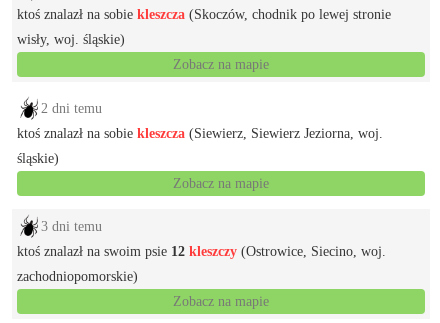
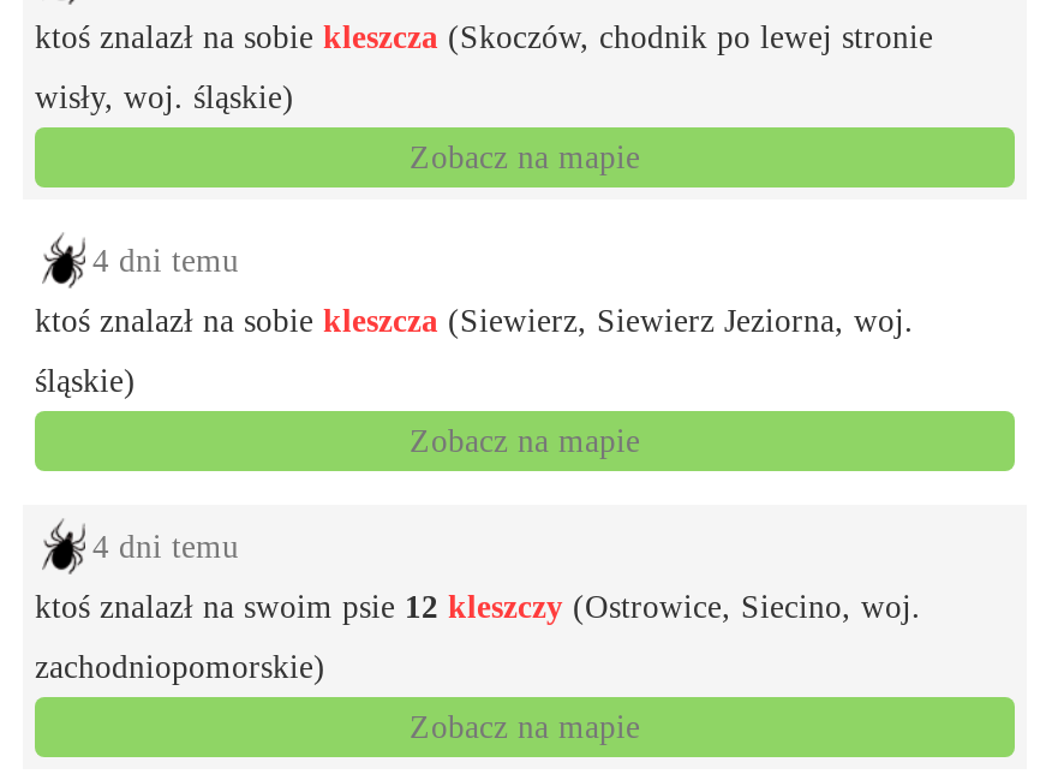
[41,101,102,116] 2 dni temu -> [92,243,239,279] 4 dni temu
[41,219,102,234] 3 dni temu -> [92,528,239,564] 4 dni temu

